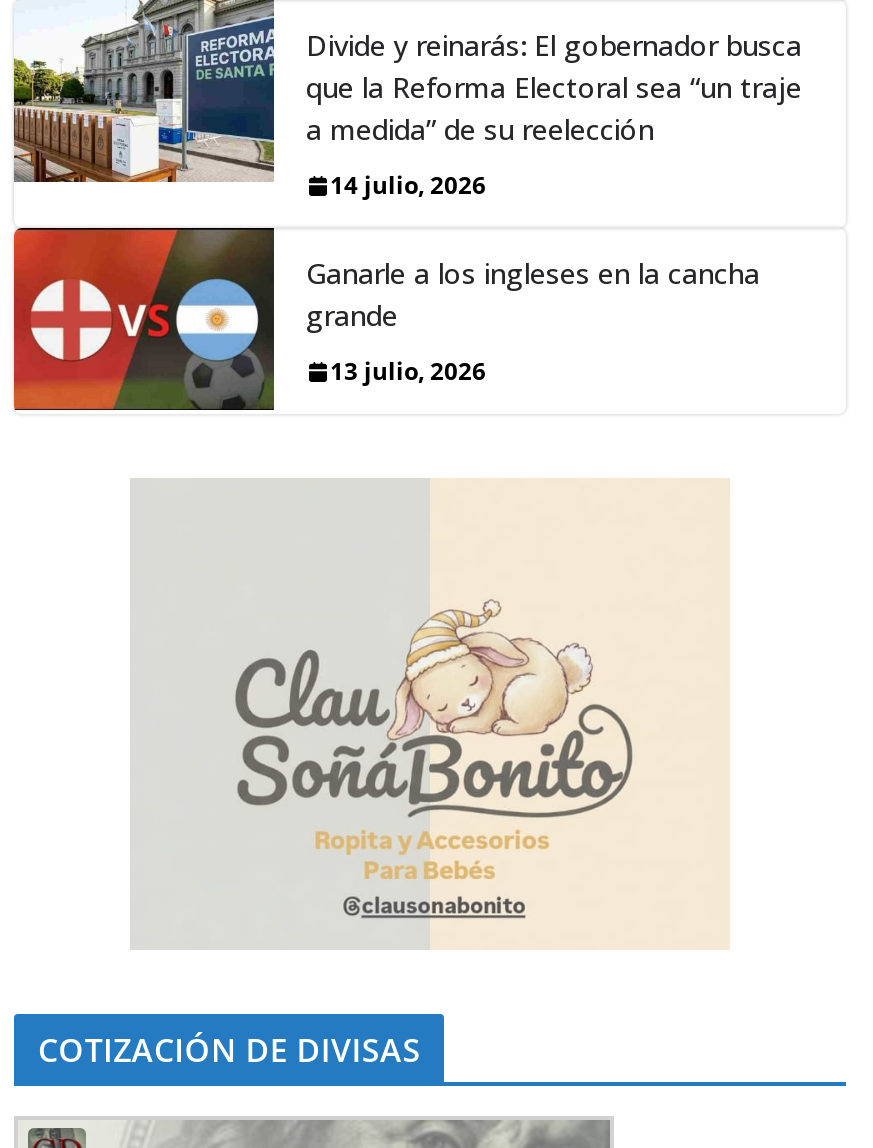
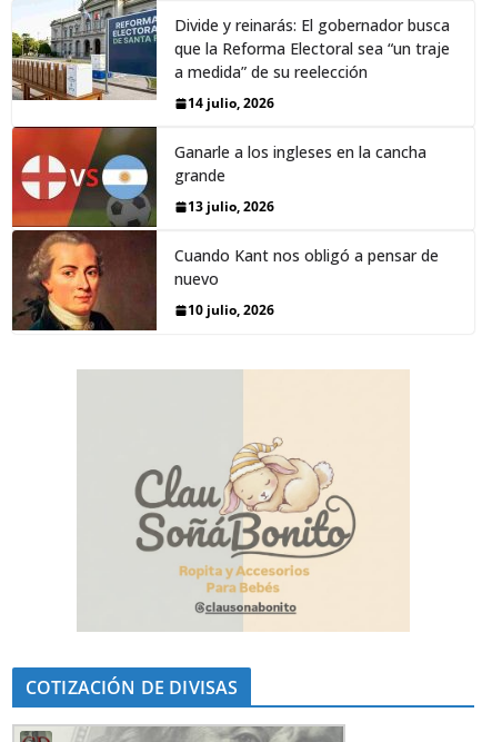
none -> [11,230,439,332] [image] | Cuando Kant nos obligó a pensar de | nuevo | 10 julio, 2026

